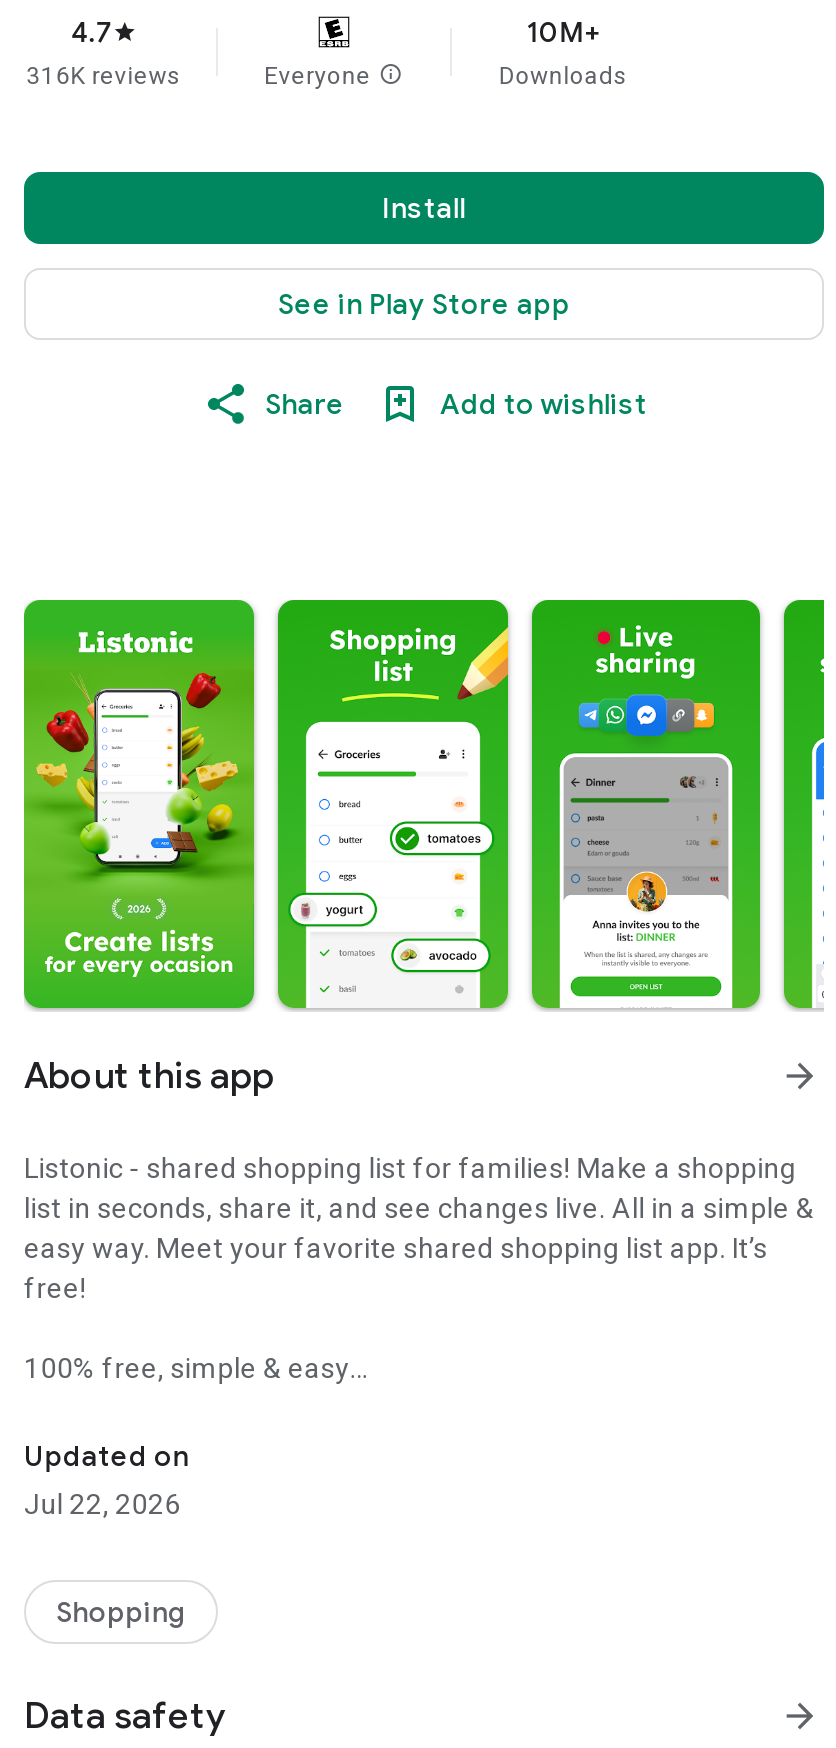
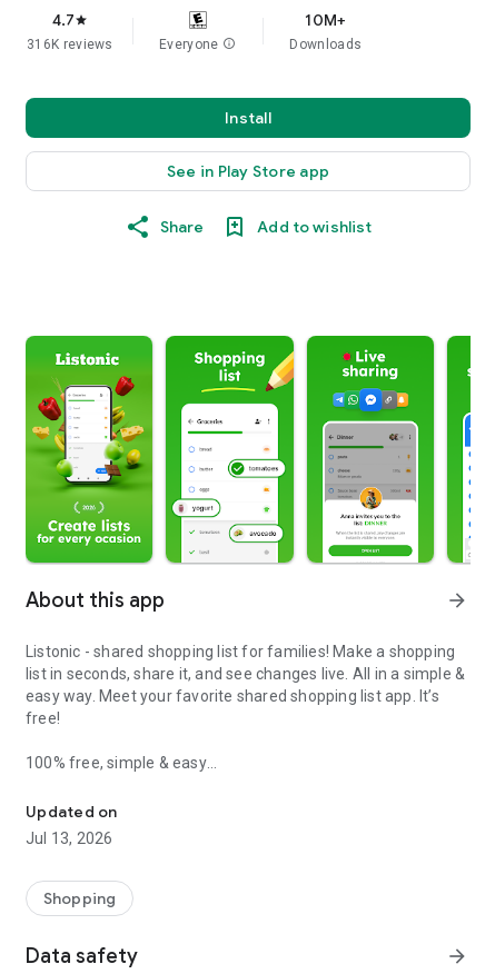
[24,1488,181,1520] Jul 22, 2026 -> [26,829,113,847] Jul 13, 2026

